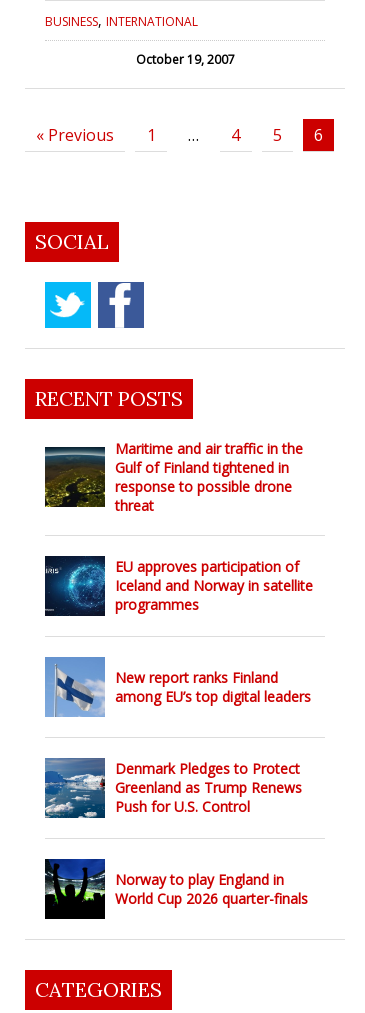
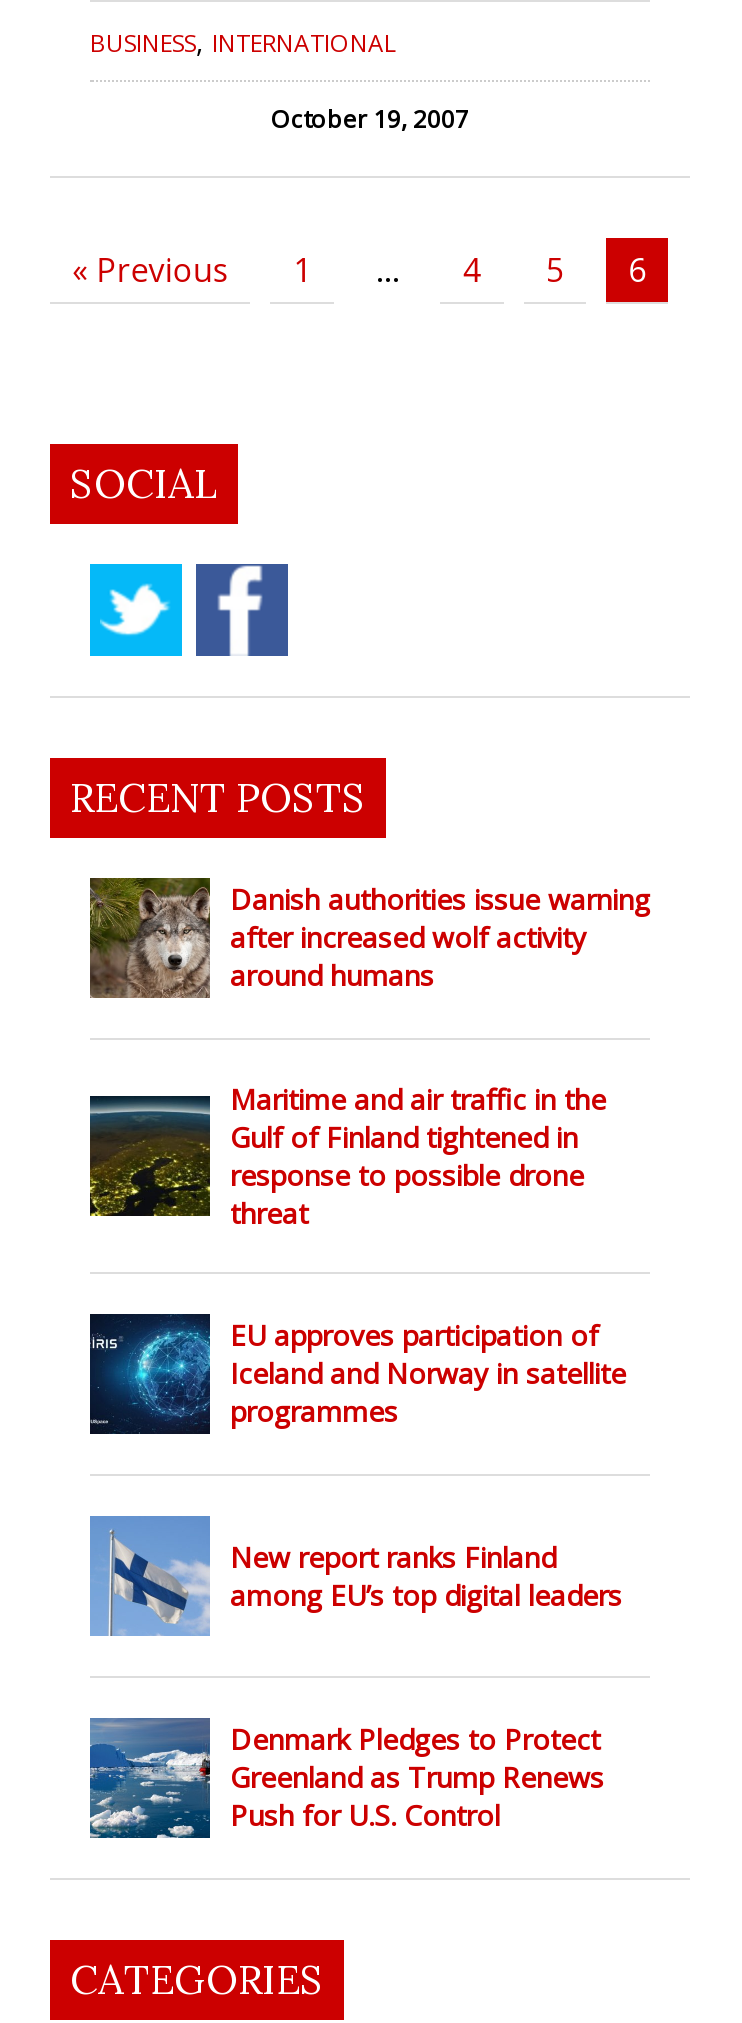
none -> [88,876,650,1014] [image] | Danish authorities issue warning | after increased wolf activity | around humans
moved [43,439,313,816] -> [86,1080,626,1834]: [image] | Maritime and air traffic in the | Gulf of Finland tightened in | ... | Greenland as Trump Renews | Push for U.S. Control
[44,858,308,920] [image] | Norway to play England in | World Cup 2026 quarter-finals -> none

